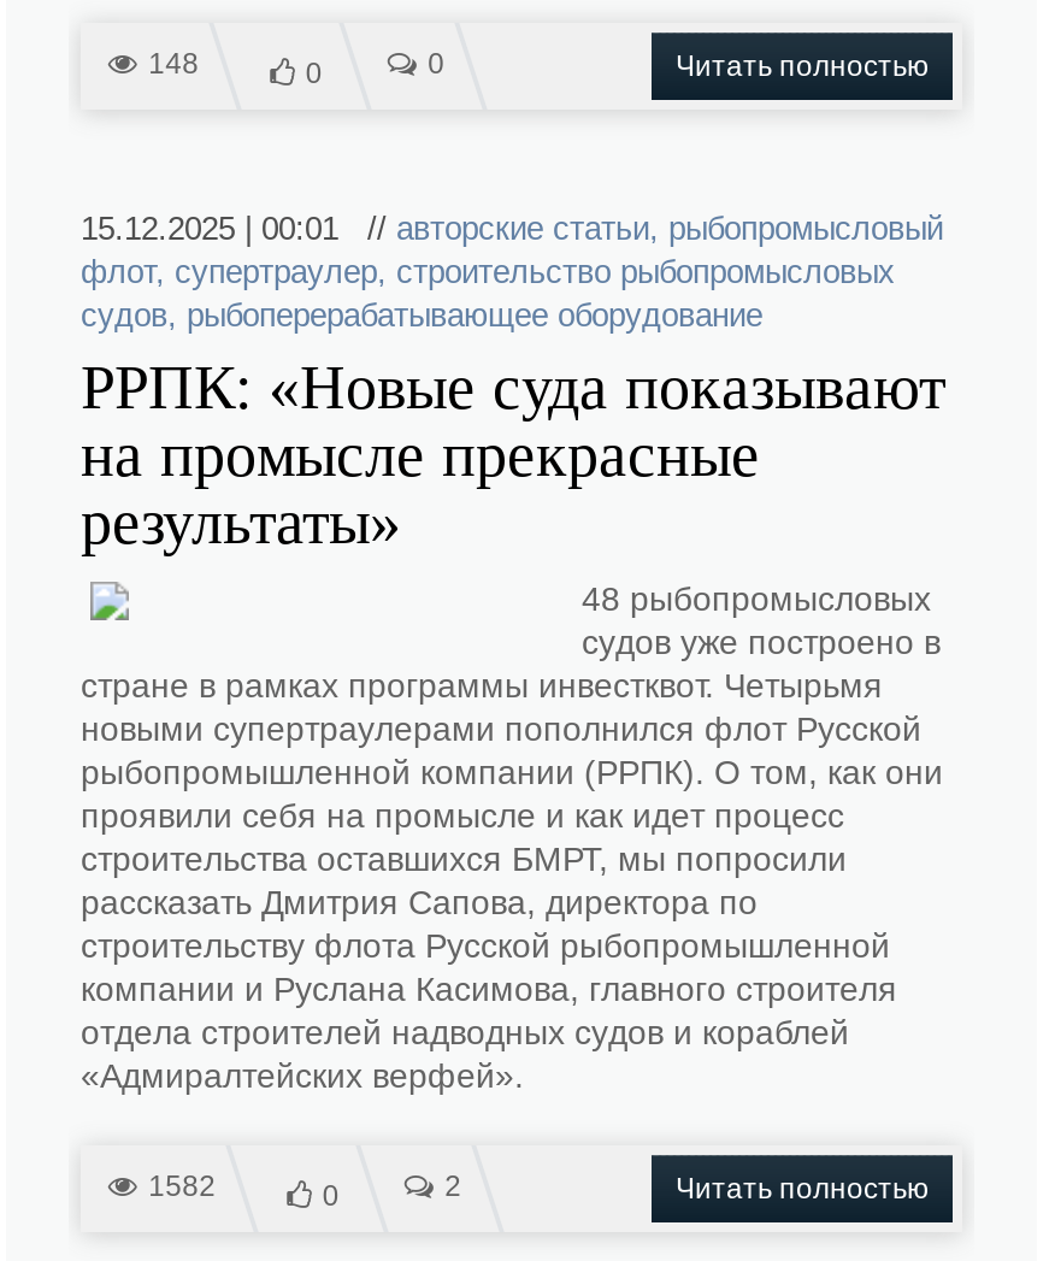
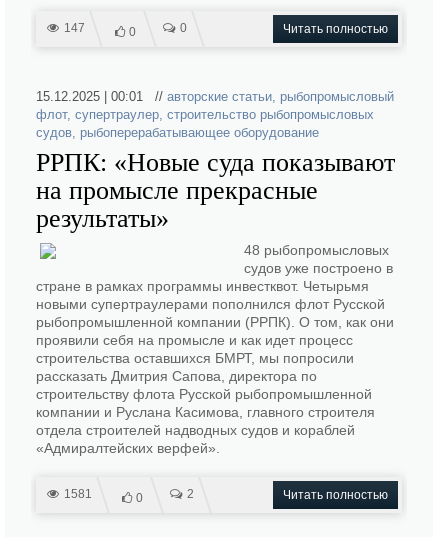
[141,47,199,81] 148 -> [61,21,85,35] 147
[141,1169,216,1203] 1582 -> [61,487,92,501] 1581

